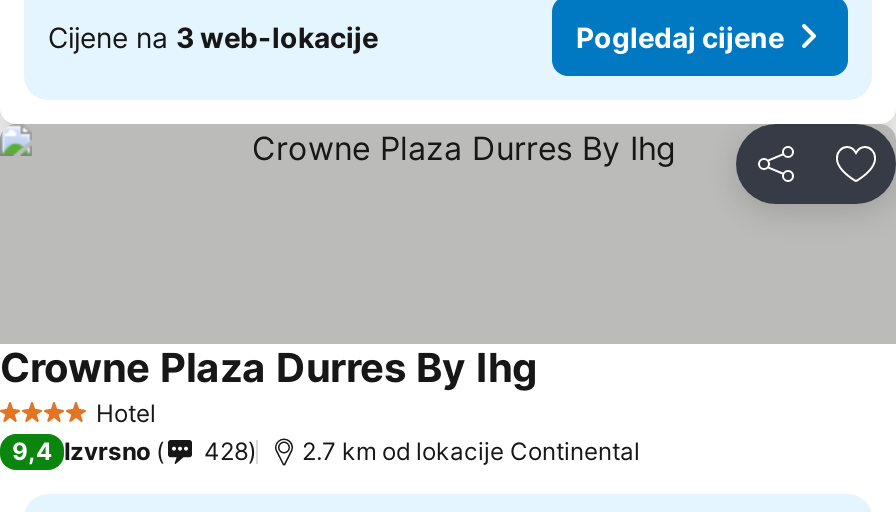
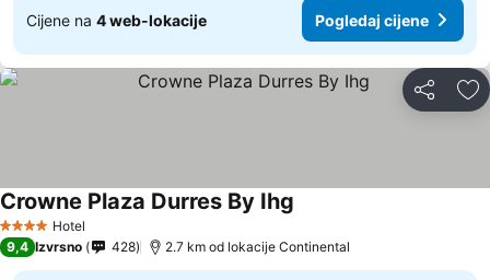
[48,19,378,53] Cijene na 3 web-lokacije -> [26,10,207,29] Cijene na 4 web-lokacije

